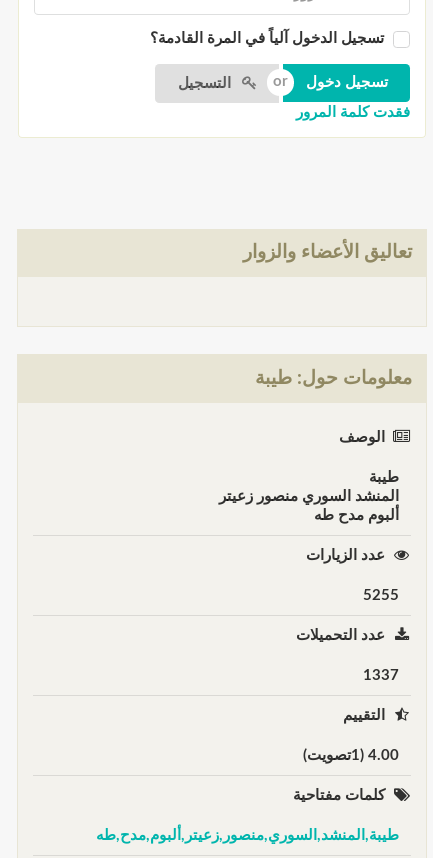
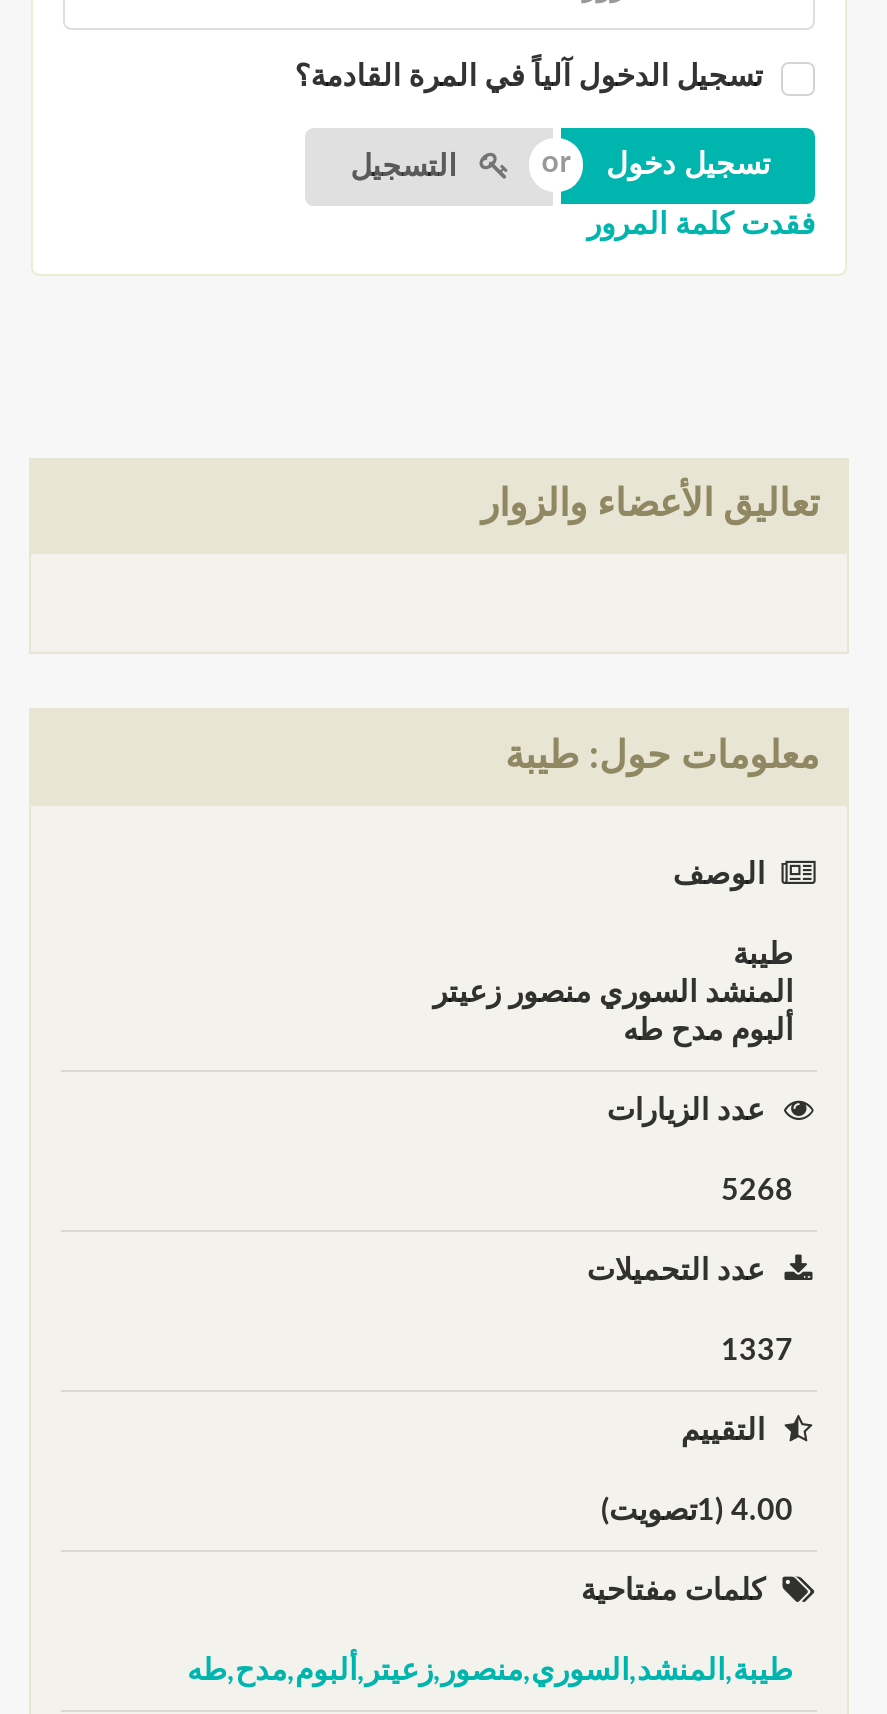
[363,588,399,603] 5255 -> [721,1177,793,1207] 5268

